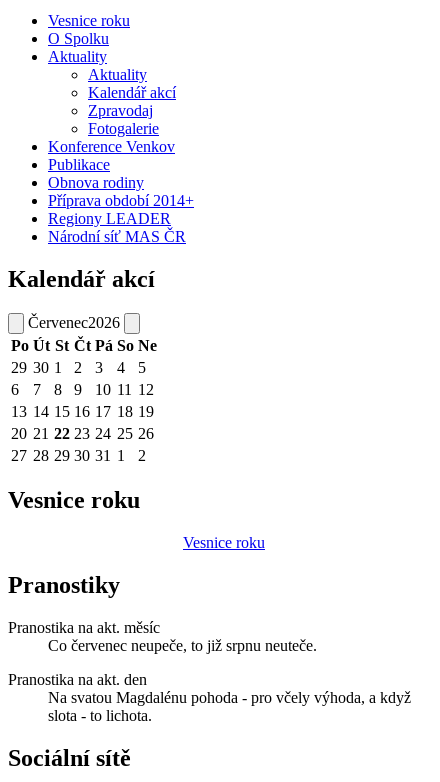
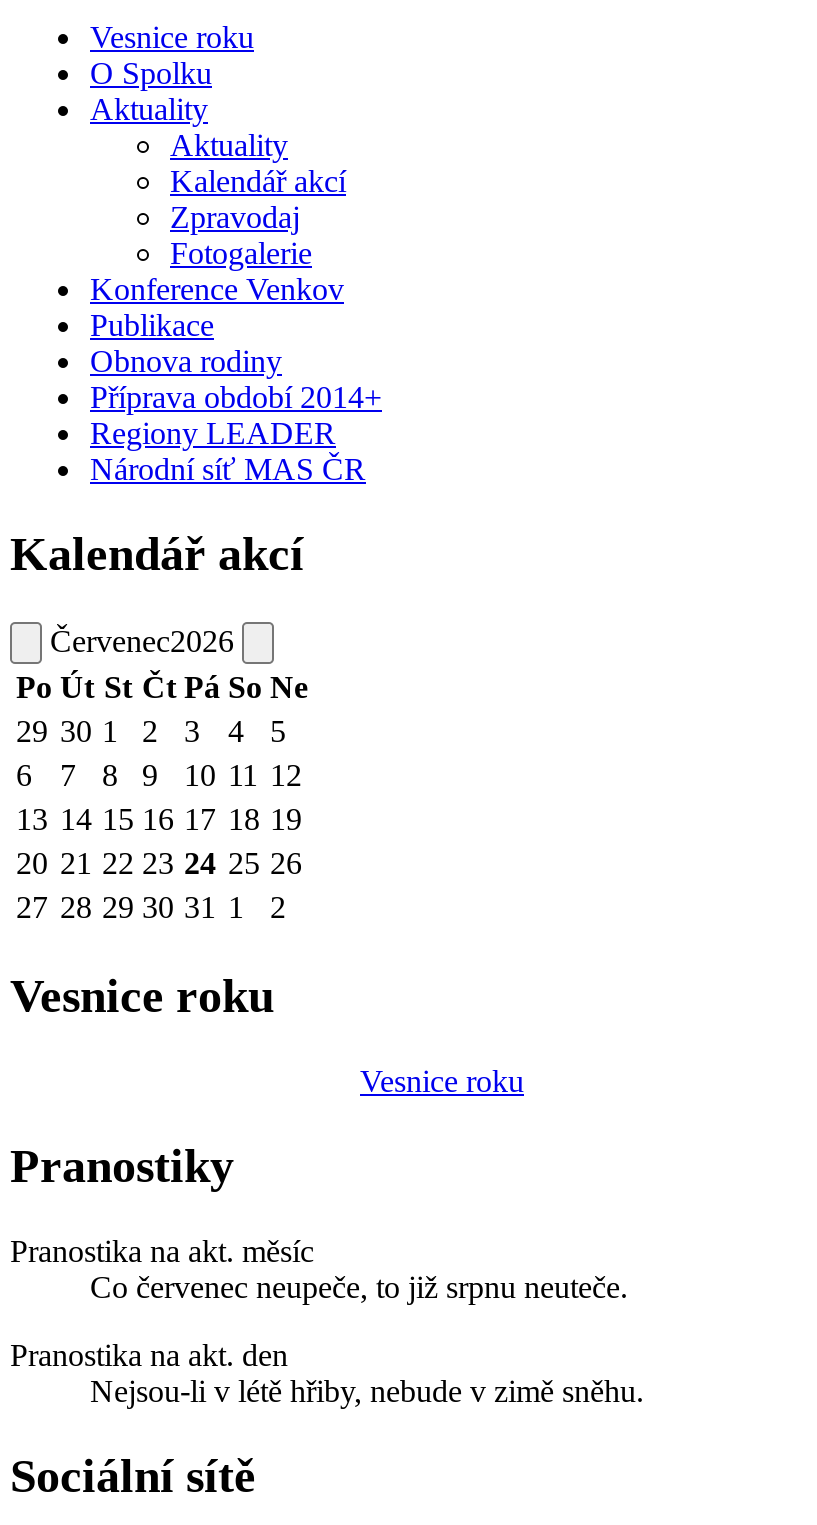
[48,689,411,724] Na svatou Magdalénu pohoda - pro včely výhoda, a když | slota - to lichota. -> [90,1374,644,1408] Nejsou-li v létě hřiby, nebude v zimě sněhu.

